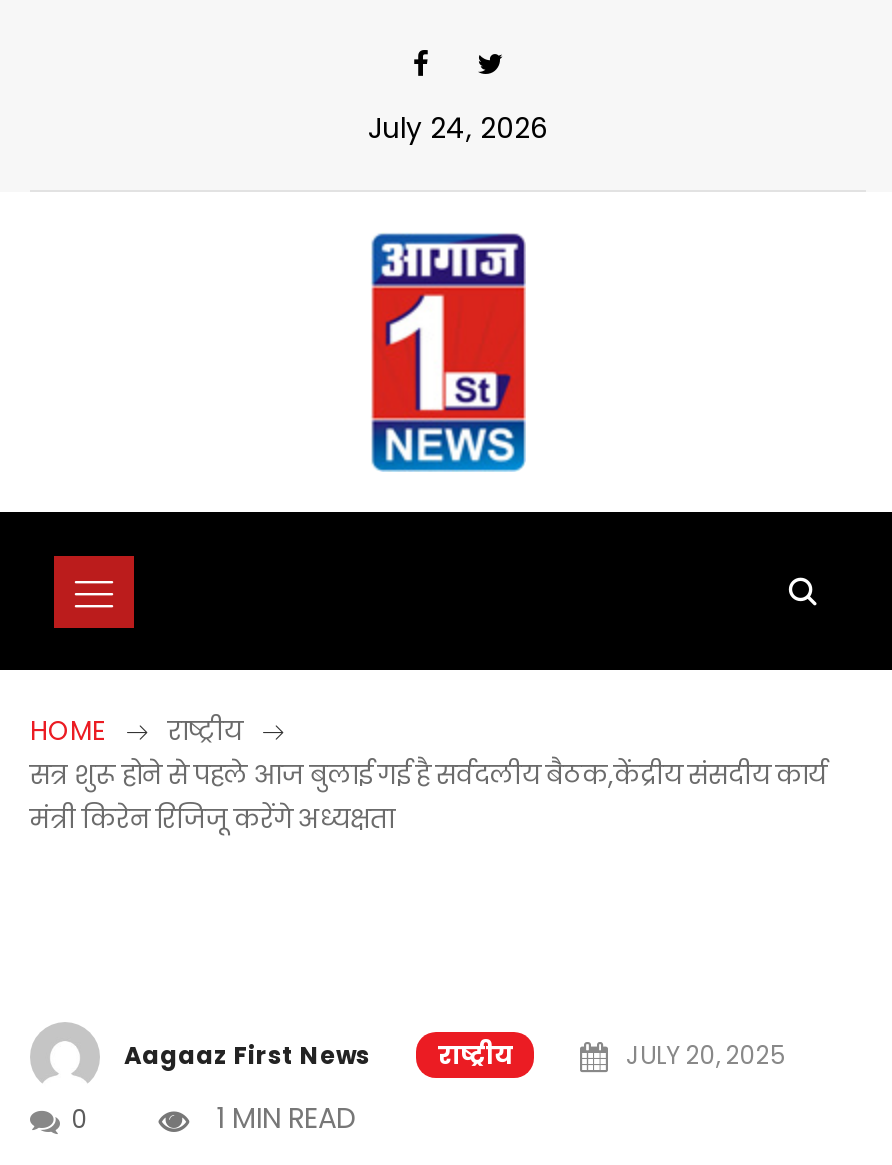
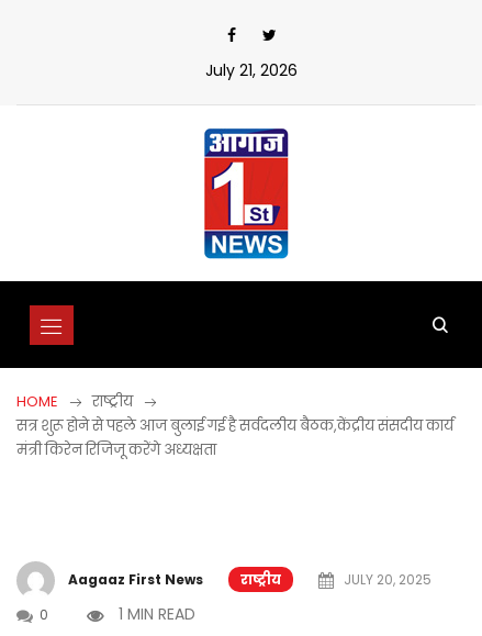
[360,108,548,148] July 24, 2026 -> [201,59,298,81] July 21, 2026

